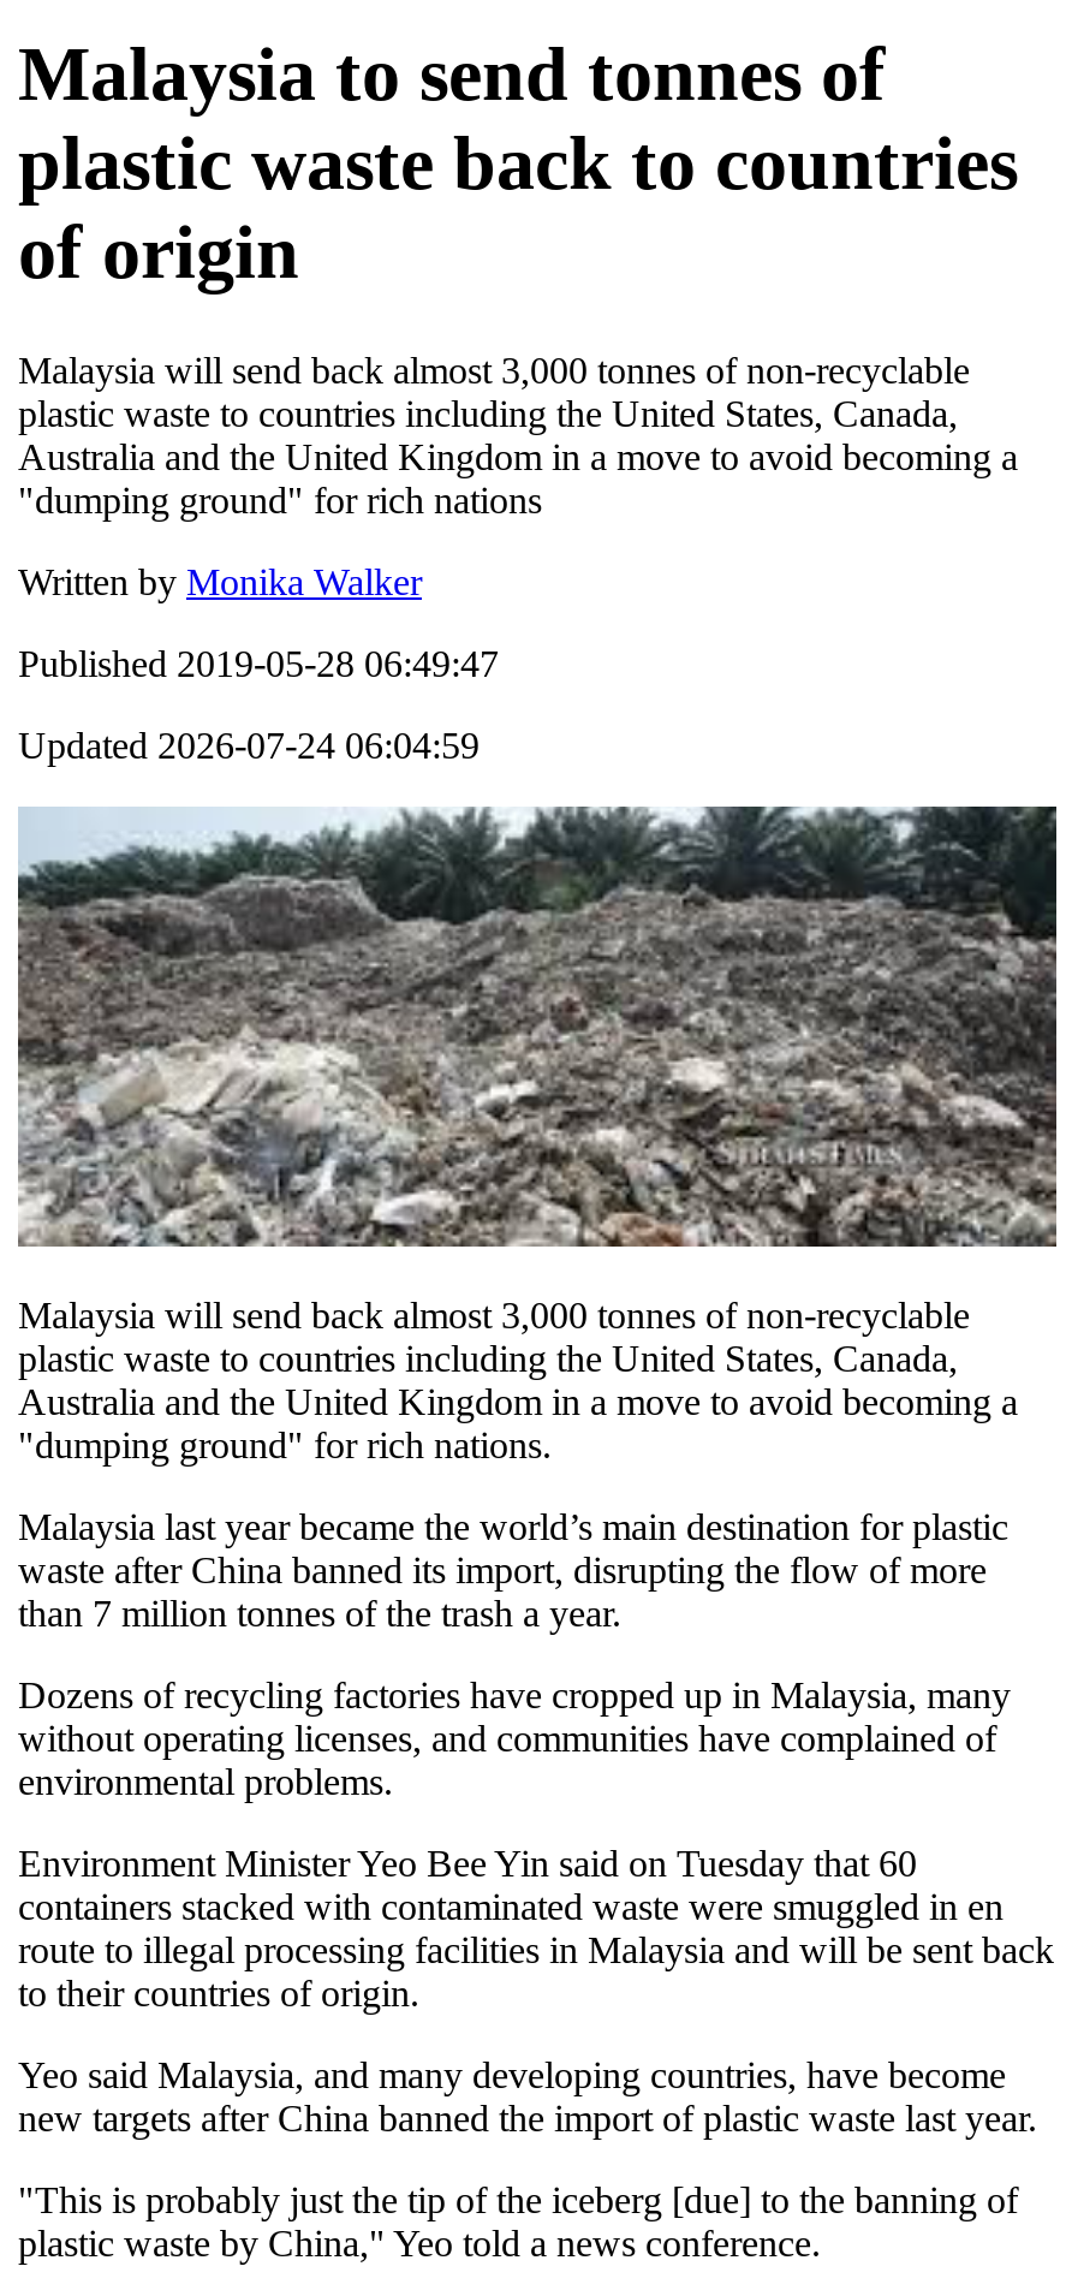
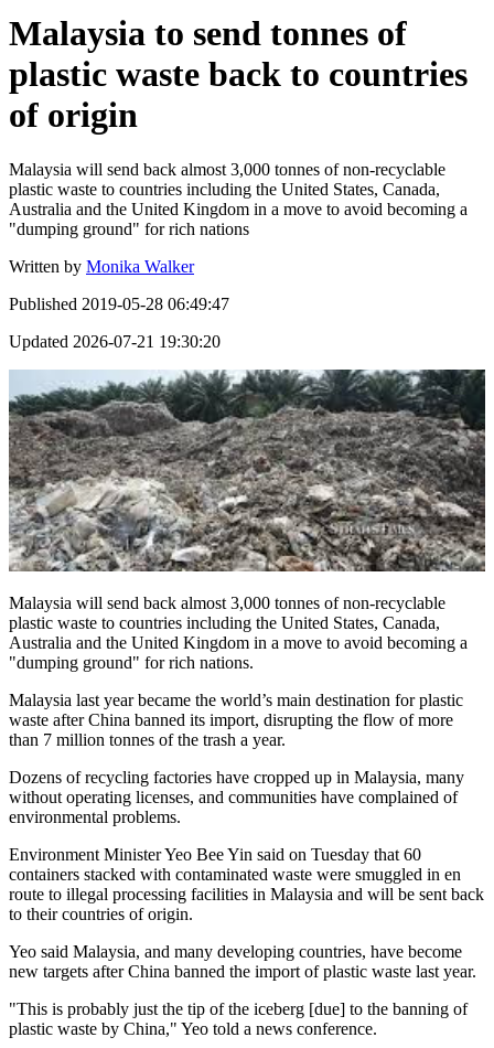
[18,724,480,765] Updated 2026-07-24 06:04:59 -> [9,332,221,350] Updated 2026-07-21 19:30:20

